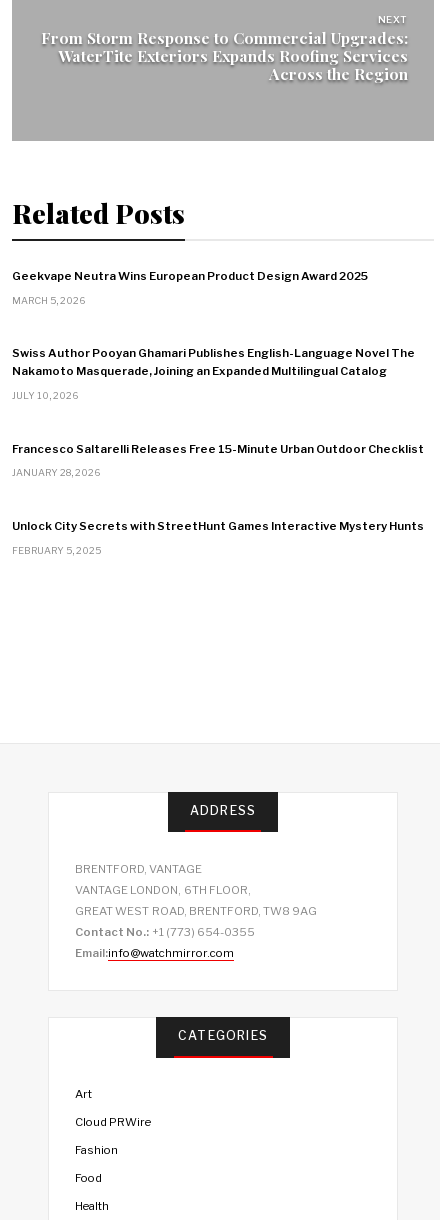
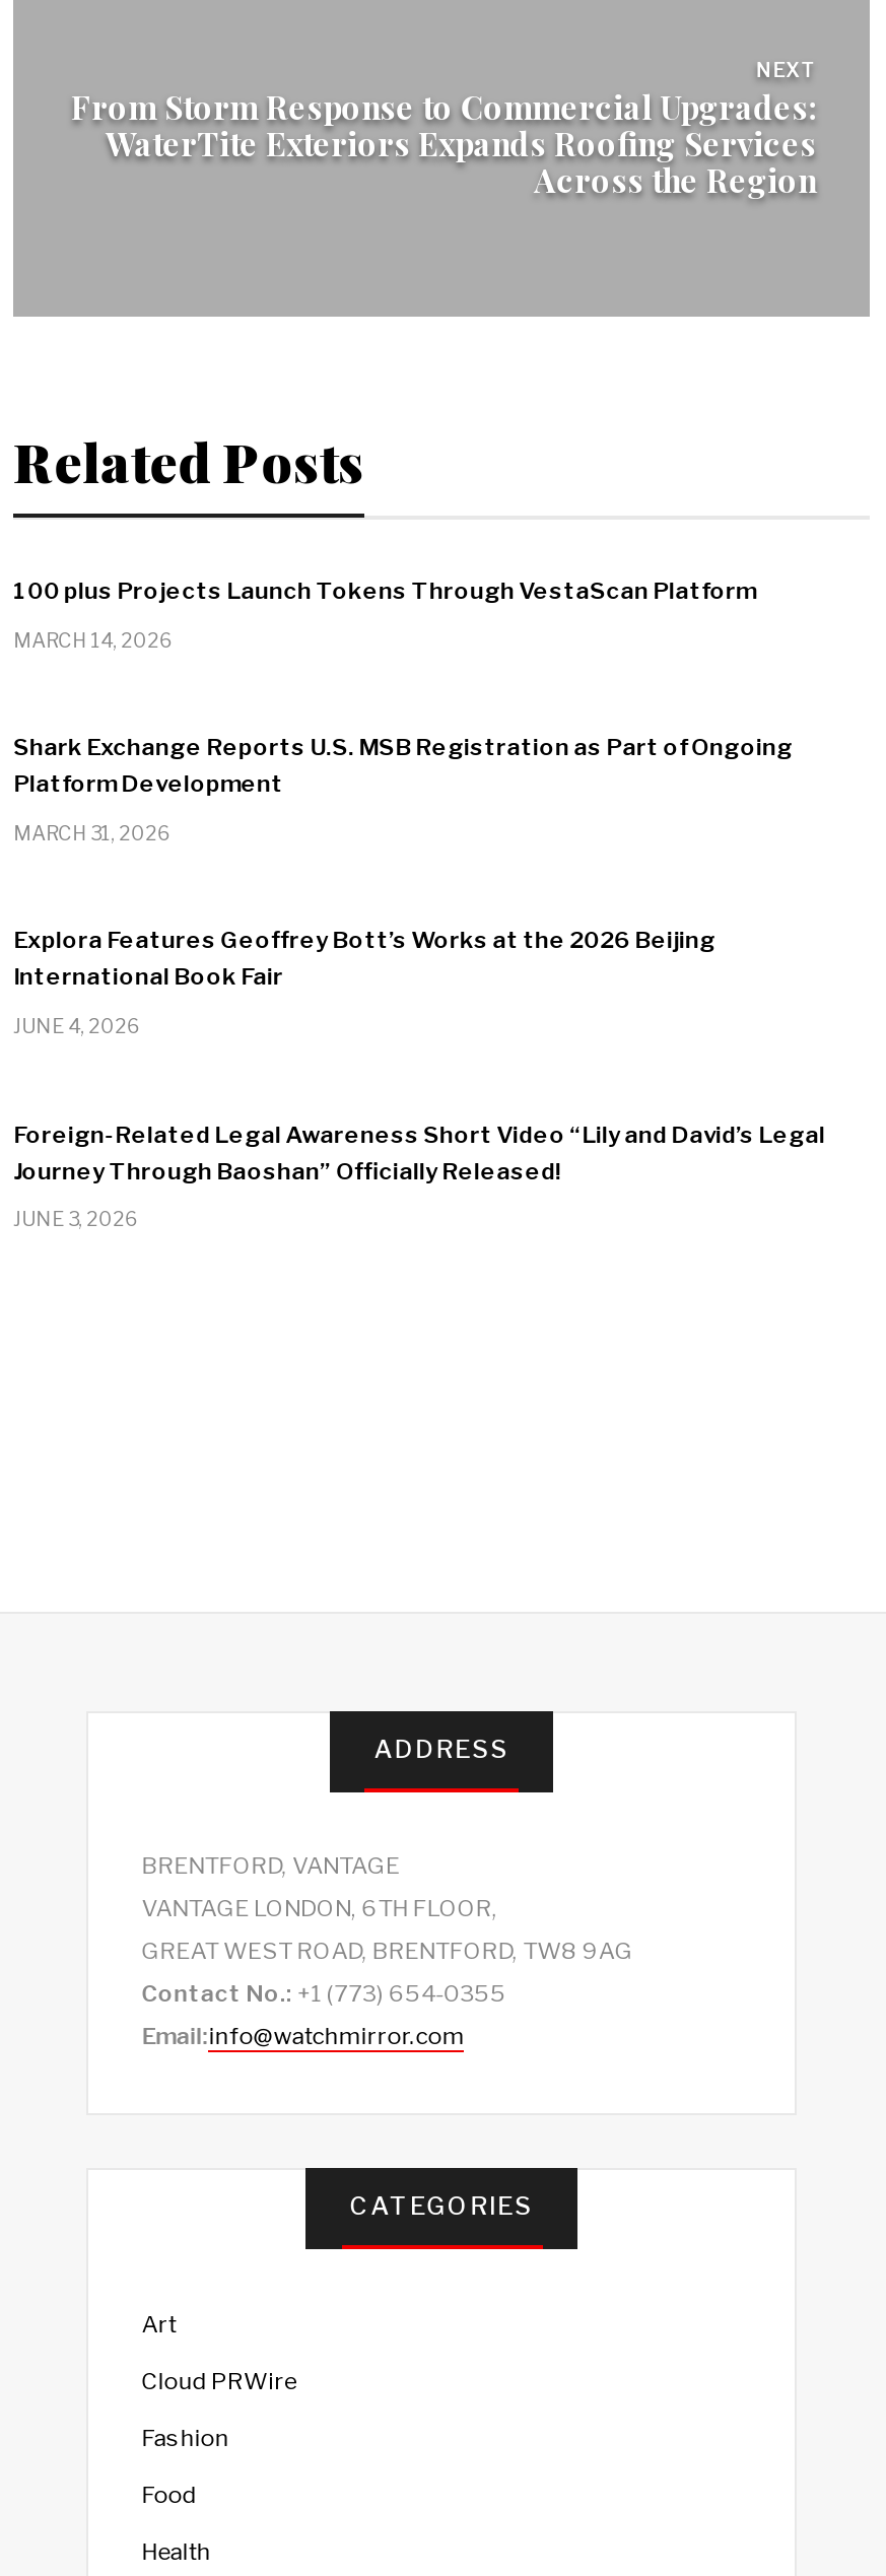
[12,269,368,283] Geekvape Neutra Wins European Product Design Award 2025 -> [13,576,756,604] 100 plus Projects Launch Tokens Through VestaScan Platform
[12,295,85,306] MARCH 5, 2026 -> [13,628,172,650] MARCH 14, 2026
[12,346,415,378] Swiss Author Pooyan Ghamari Publishes English-Language Novel The | Nakamoto Masquerade, Joining an Expanded Multilingual Catalog -> [13,733,793,798] Shark Exchange Reports U.S. MSB Registration as Part of Ongoing | Platform Development
[12,390,78,401] JULY 10, 2026 -> [13,821,170,844] MARCH 31, 2026
[12,442,424,456] Francesco Saltarelli Releases Free 15-Minute Urban Outdoor Checklist -> [13,926,716,991] Explora Features Geoffrey Bott’s Works at the 2026 Beijing | International Book Fair
[12,467,100,478] JANUARY 28, 2026 -> [13,1015,139,1037] JUNE 4, 2026
[12,519,424,533] Unlock City Secrets with StreetHunt Games Interactive Mystery Hunts -> [13,1119,825,1184] Foreign-Related Legal Awareness Short Video “Lily and David’s Legal | Journey Through Baoshan” Officially Released!
[12,545,101,556] FEBRUARY 5, 2025 -> [13,1208,137,1230] JUNE 3, 2026

